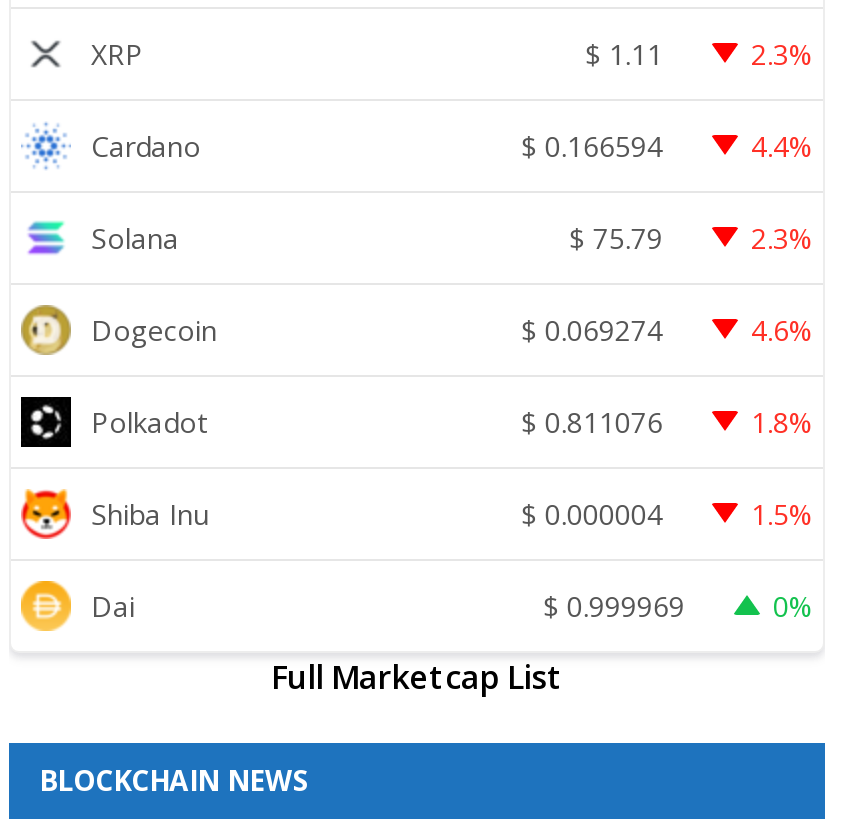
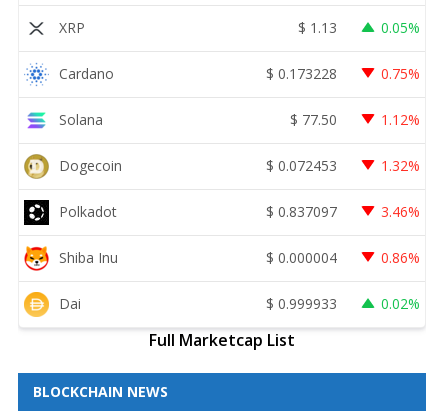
[585,34,663,72] $ 1.11 -> [298,18,337,37] $ 1.13
[751,34,813,72] 2.3% -> [381,18,420,37] 0.05%
[521,126,663,164] $ 0.166594 -> [266,64,337,83] $ 0.173228
[751,126,813,164] 4.4% -> [381,64,420,83] 0.75%
[569,218,663,256] $ 75.79 -> [290,110,337,129] $ 77.50
[751,218,813,256] 2.3% -> [381,110,420,129] 1.12%
[521,310,663,348] $ 0.069274 -> [266,156,337,175] $ 0.072453
[751,310,813,348] 4.6% -> [381,156,420,175] 1.32%
[521,402,663,440] $ 0.811076 -> [266,202,337,221] $ 0.837097
[751,402,813,440] 1.8% -> [381,202,420,221] 3.46%
[751,494,813,532] 1.5% -> [381,248,420,267] 0.86%
[543,586,685,624] $ 0.999969 -> [266,294,337,313] $ 0.999933
[773,586,813,624] 0% -> [381,294,420,313] 0.02%

